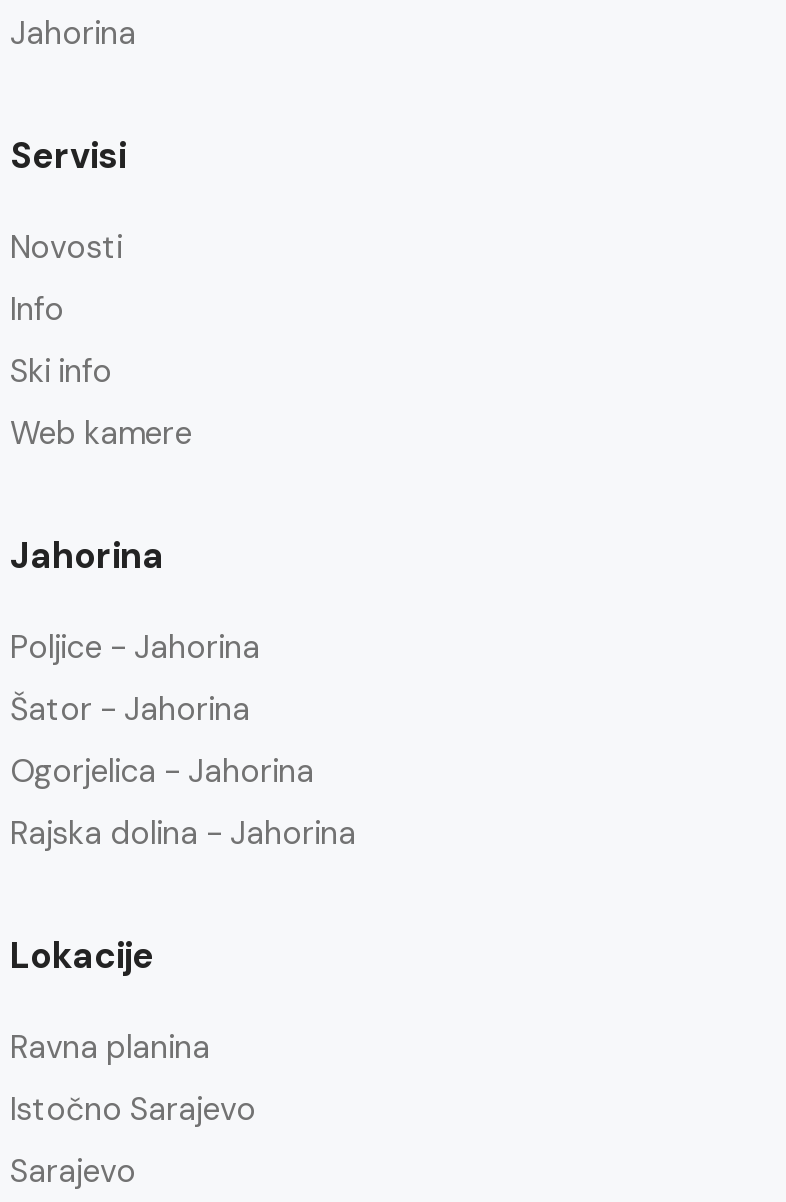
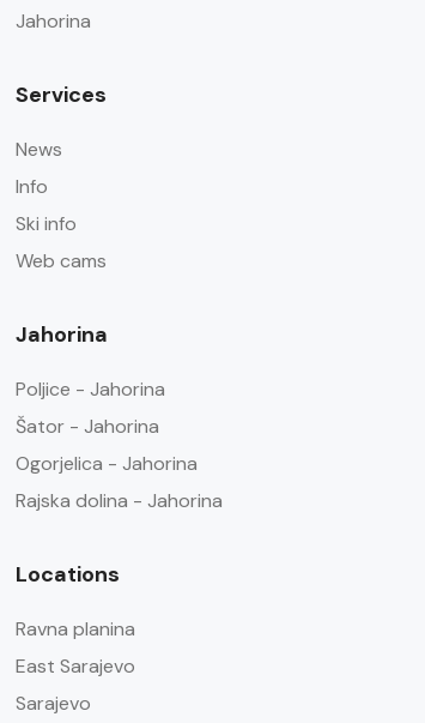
[10,132,126,180] Servisi -> [16,80,107,109] Services
[10,226,122,268] Novosti -> [16,137,62,162] News
[10,412,192,454] Web kamere -> [16,248,107,273] Web cams
[10,932,154,980] Lokacije -> [16,560,120,589] Locations
[10,1088,256,1130] Istočno Sarajevo -> [16,653,135,679] East Sarajevo

